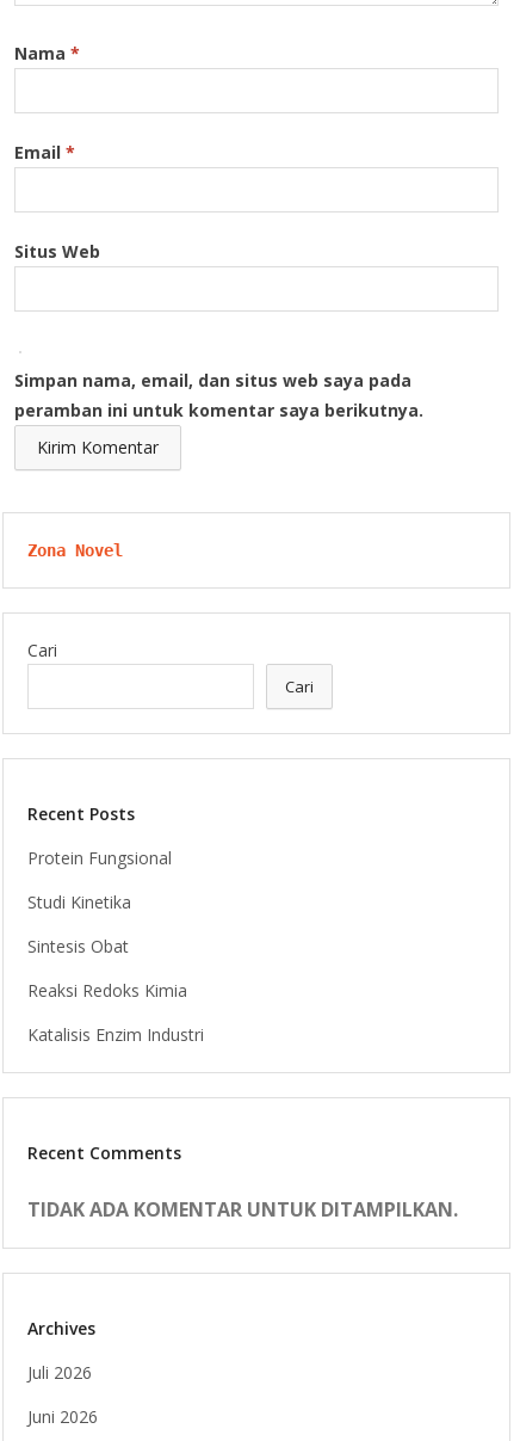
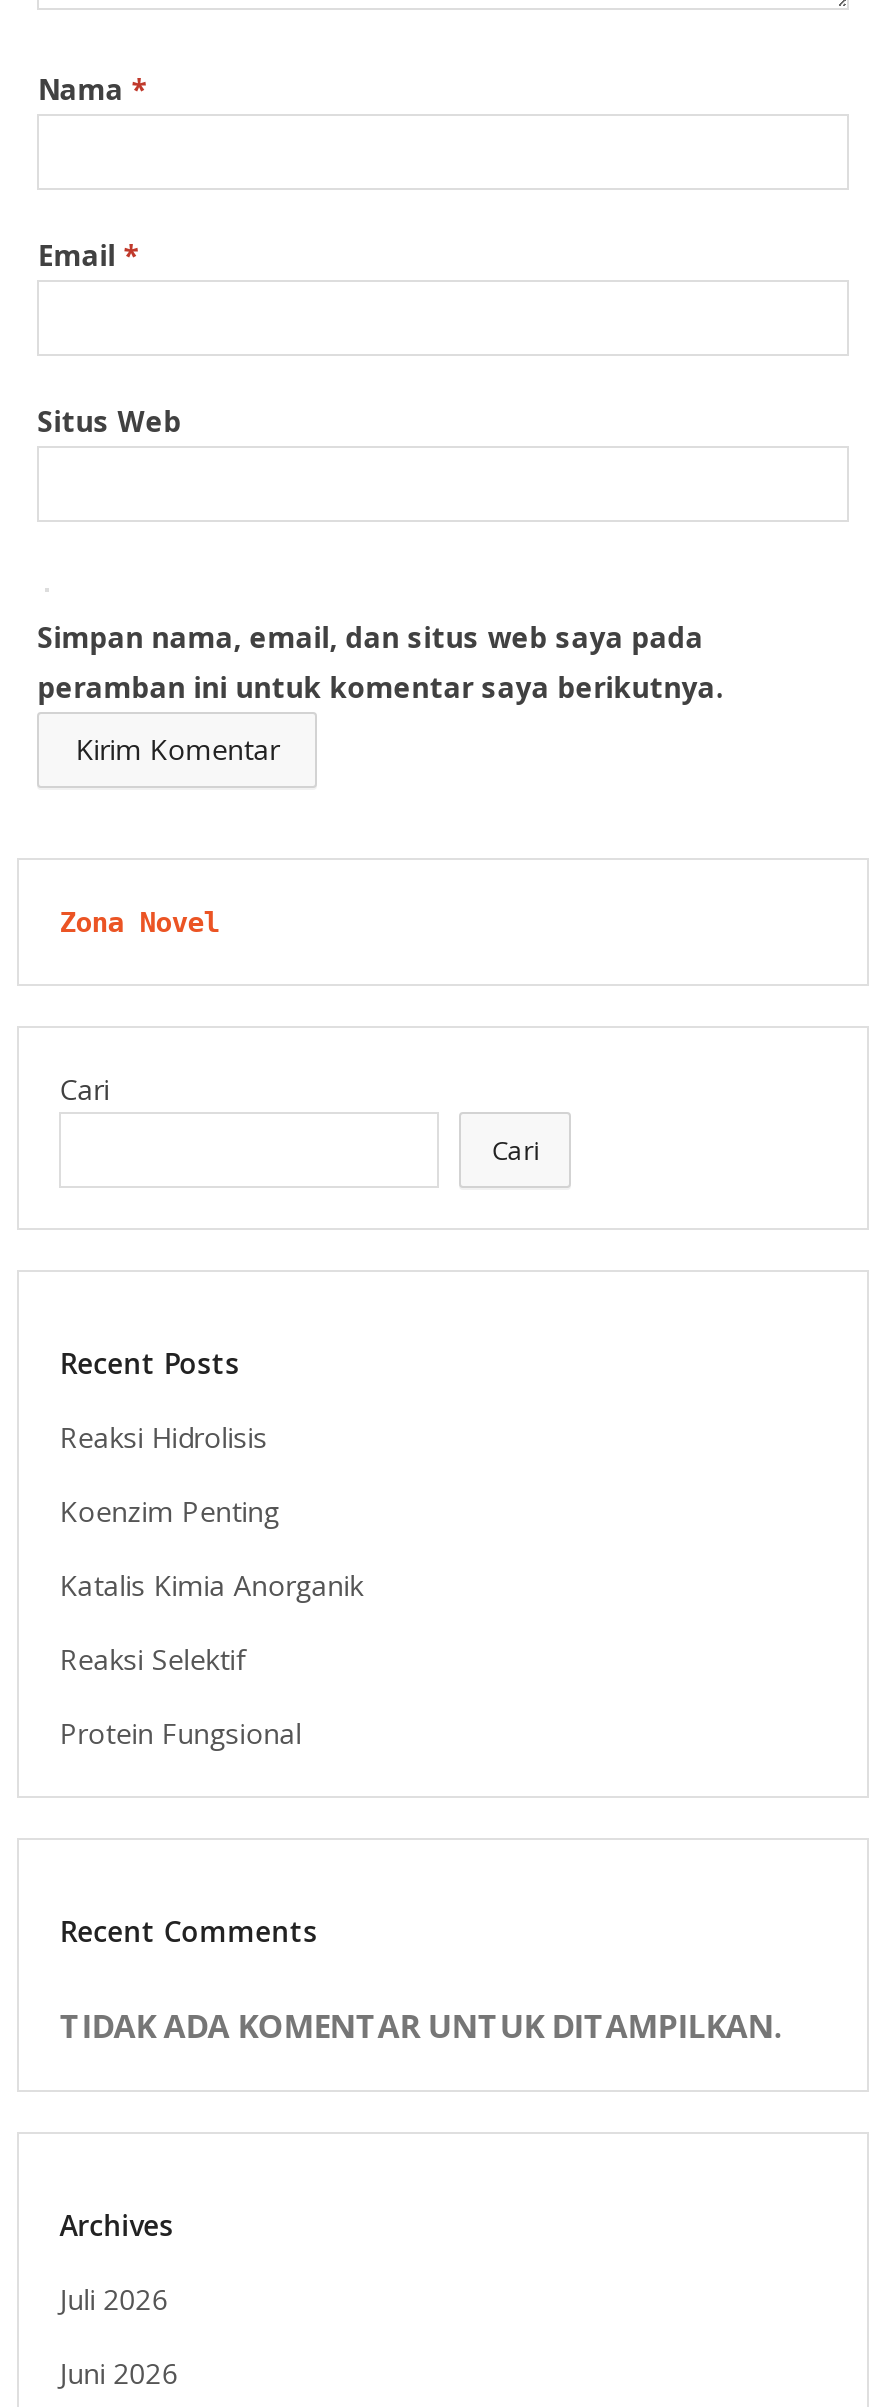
none -> [59,1417,363,1677] Reaksi Hidrolisis | Koenzim Penting | Katalis Kimia Anorganik | Reaksi Selektif
moved [28,846,172,869] -> [59,1713,301,1751]: Protein Fungsional
[28,890,204,1045] Studi Kinetika | Sintesis Obat | Reaksi Redoks Kimia | Katalisis Enzim Industri -> none

